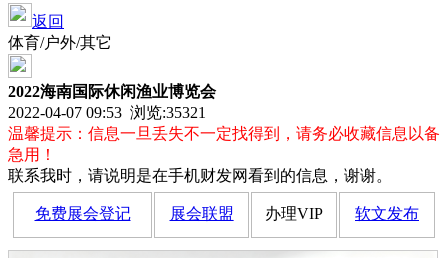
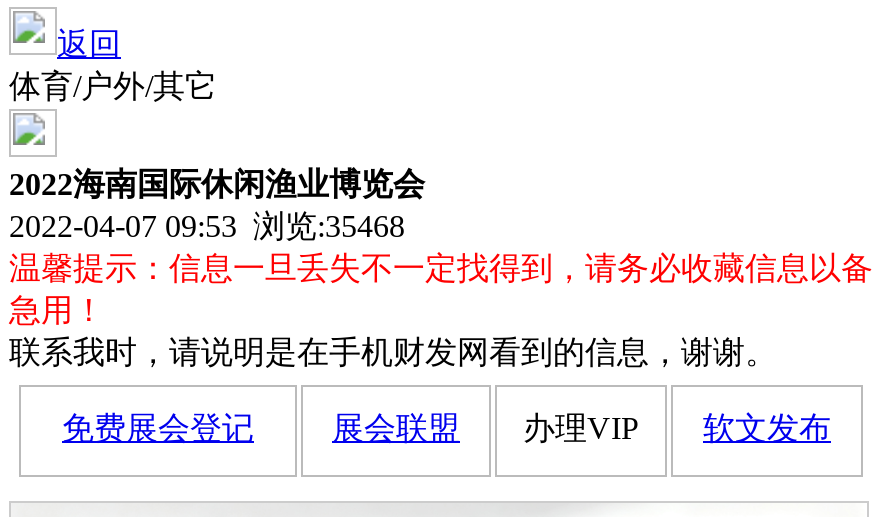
[8,104,206,121] 2022-04-07 09:53 浏览:35321 -> [9,209,405,243] 2022-04-07 09:53 浏览:35468

